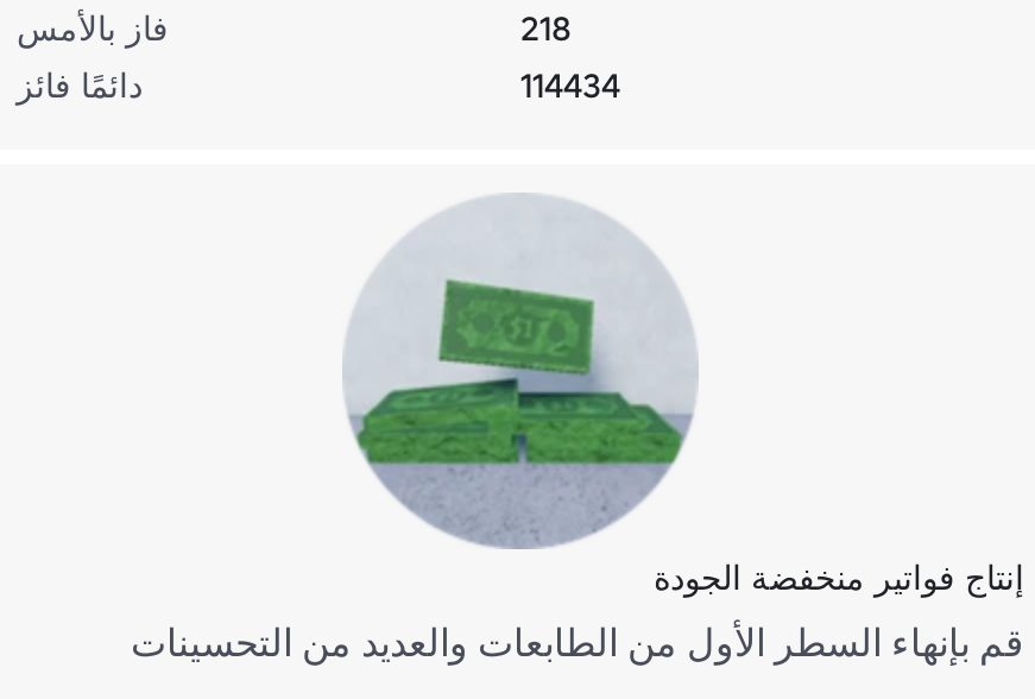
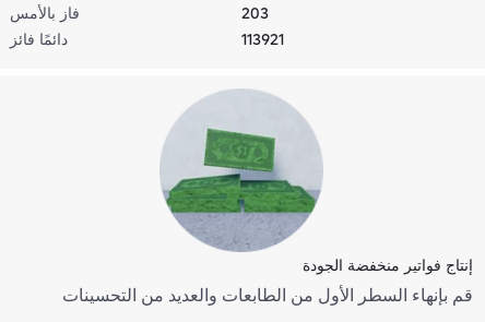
[520,8,570,51] 218 -> [241,4,269,23] 203
[520,65,620,108] 114434 -> [241,30,284,49] 113921

